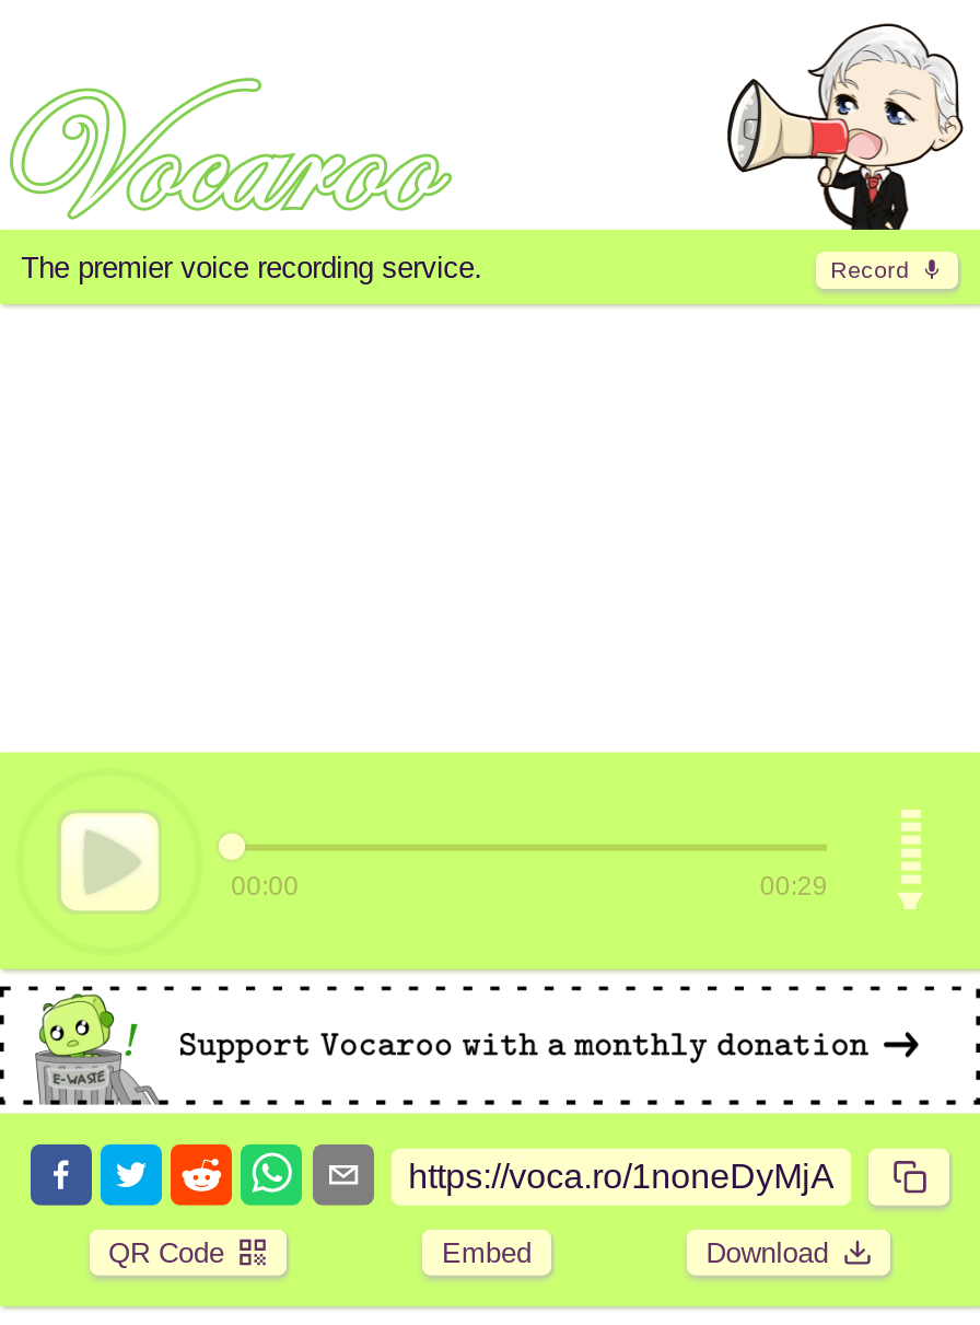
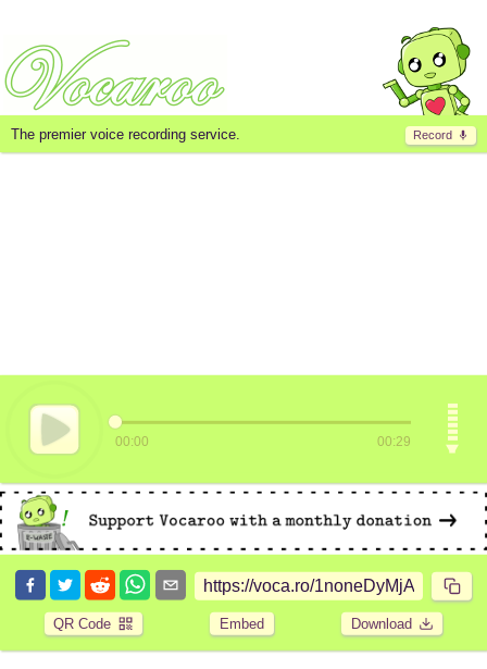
[724,22,965,232] [image] -> [361,13,478,116] [image]

